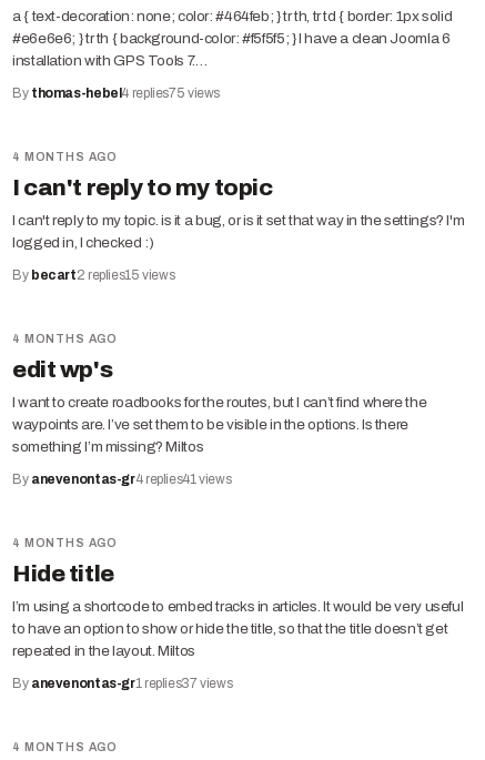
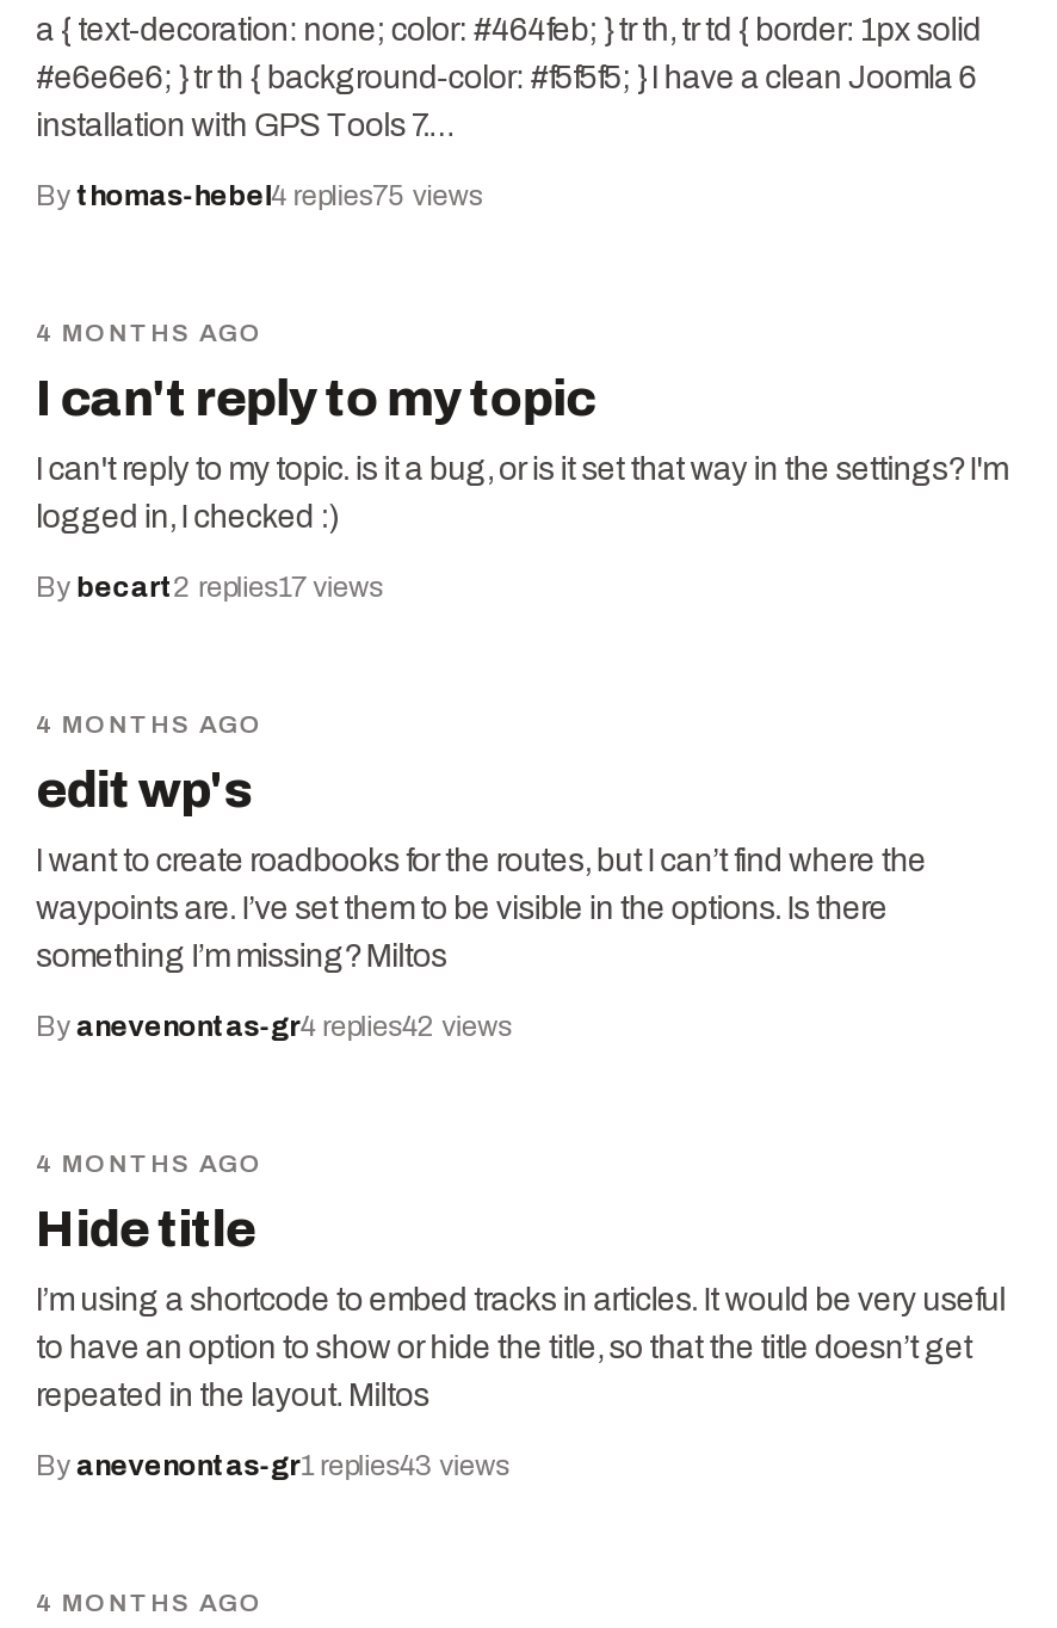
[12,267,174,283] By becart2 replies15 views -> [36,571,382,604] By becart2 replies17 views
[12,472,231,487] By anevenontas-gr4 replies41 views -> [36,1010,511,1043] By anevenontas-gr4 replies42 views
[12,676,232,691] By anevenontas-gr1 replies37 views -> [36,1449,509,1482] By anevenontas-gr1 replies43 views

